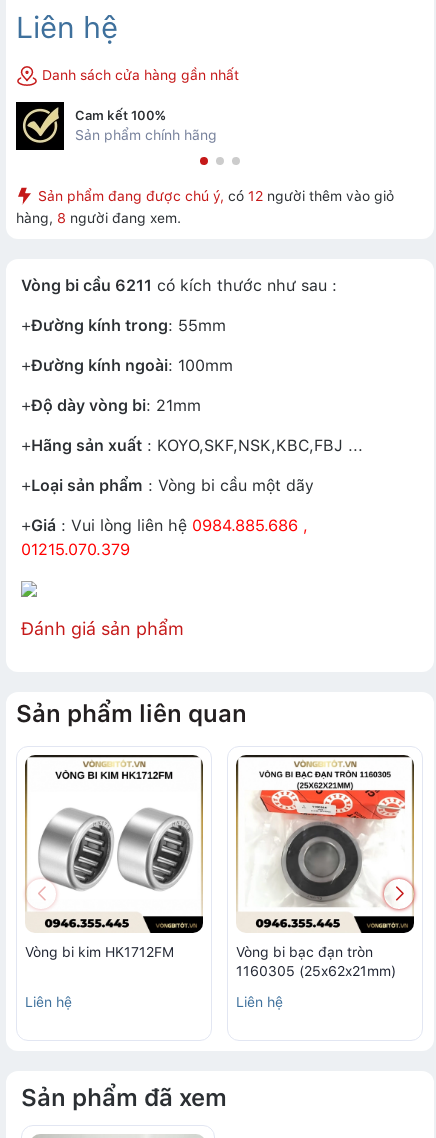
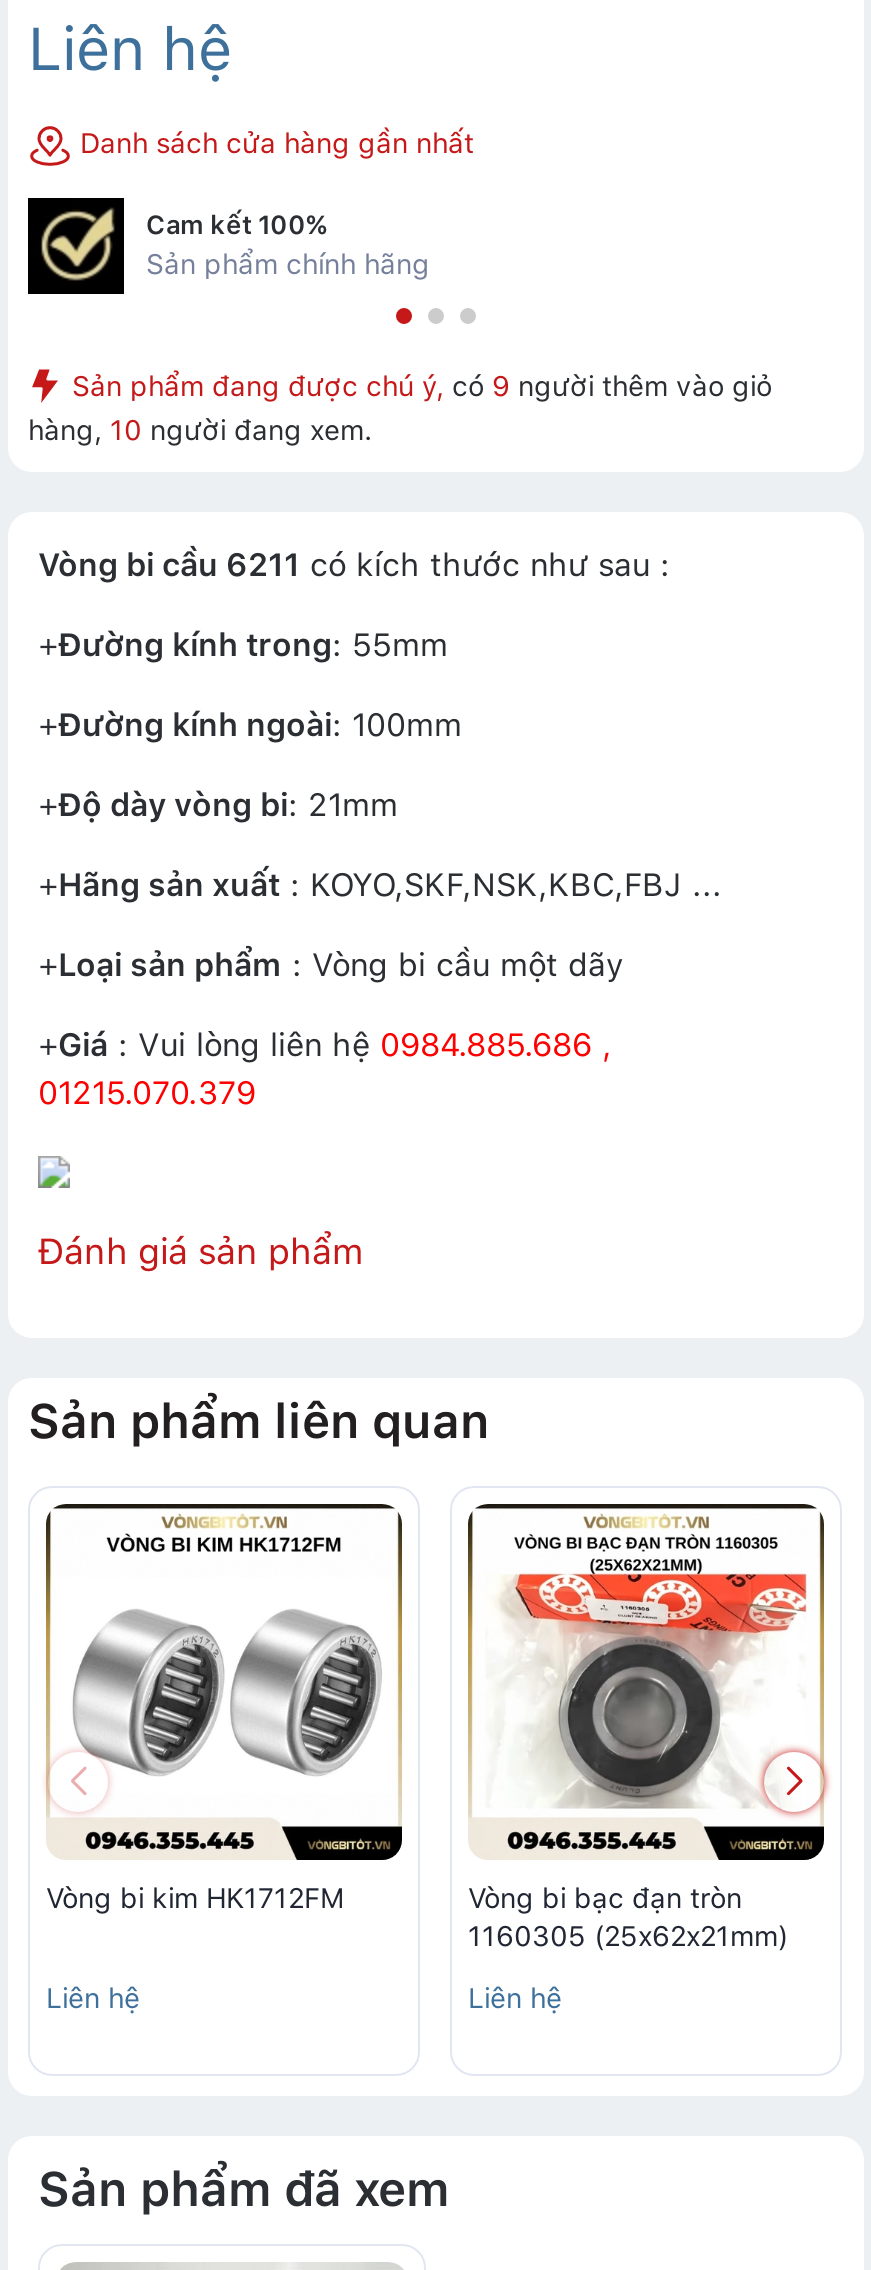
[38,188,394,204] Sản phẩm đang được chú ý, có 12 người thêm vào giỏ -> [72,370,772,402] Sản phẩm đang được chú ý, có 9 người thêm vào giỏ
[16,210,181,226] hàng, 8 người đang xem. -> [28,414,372,446] hàng, 10 người đang xem.

